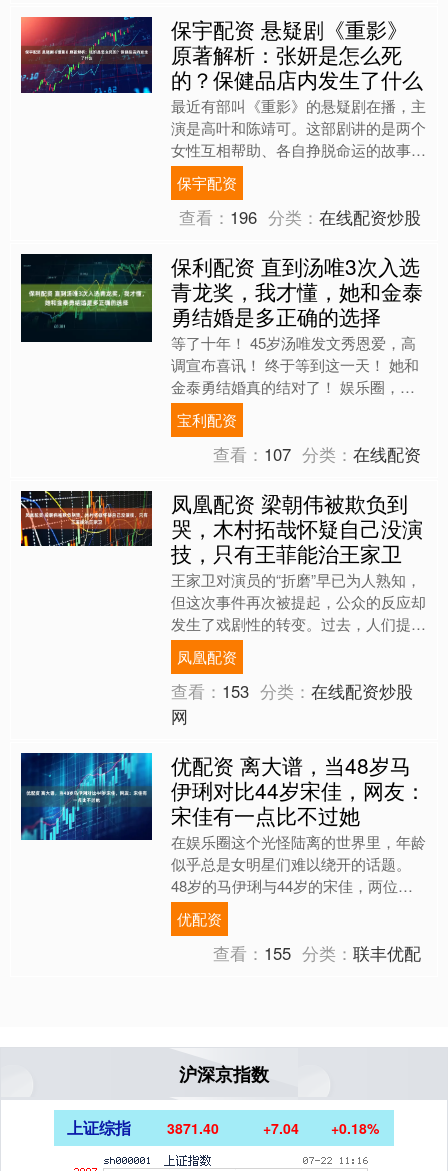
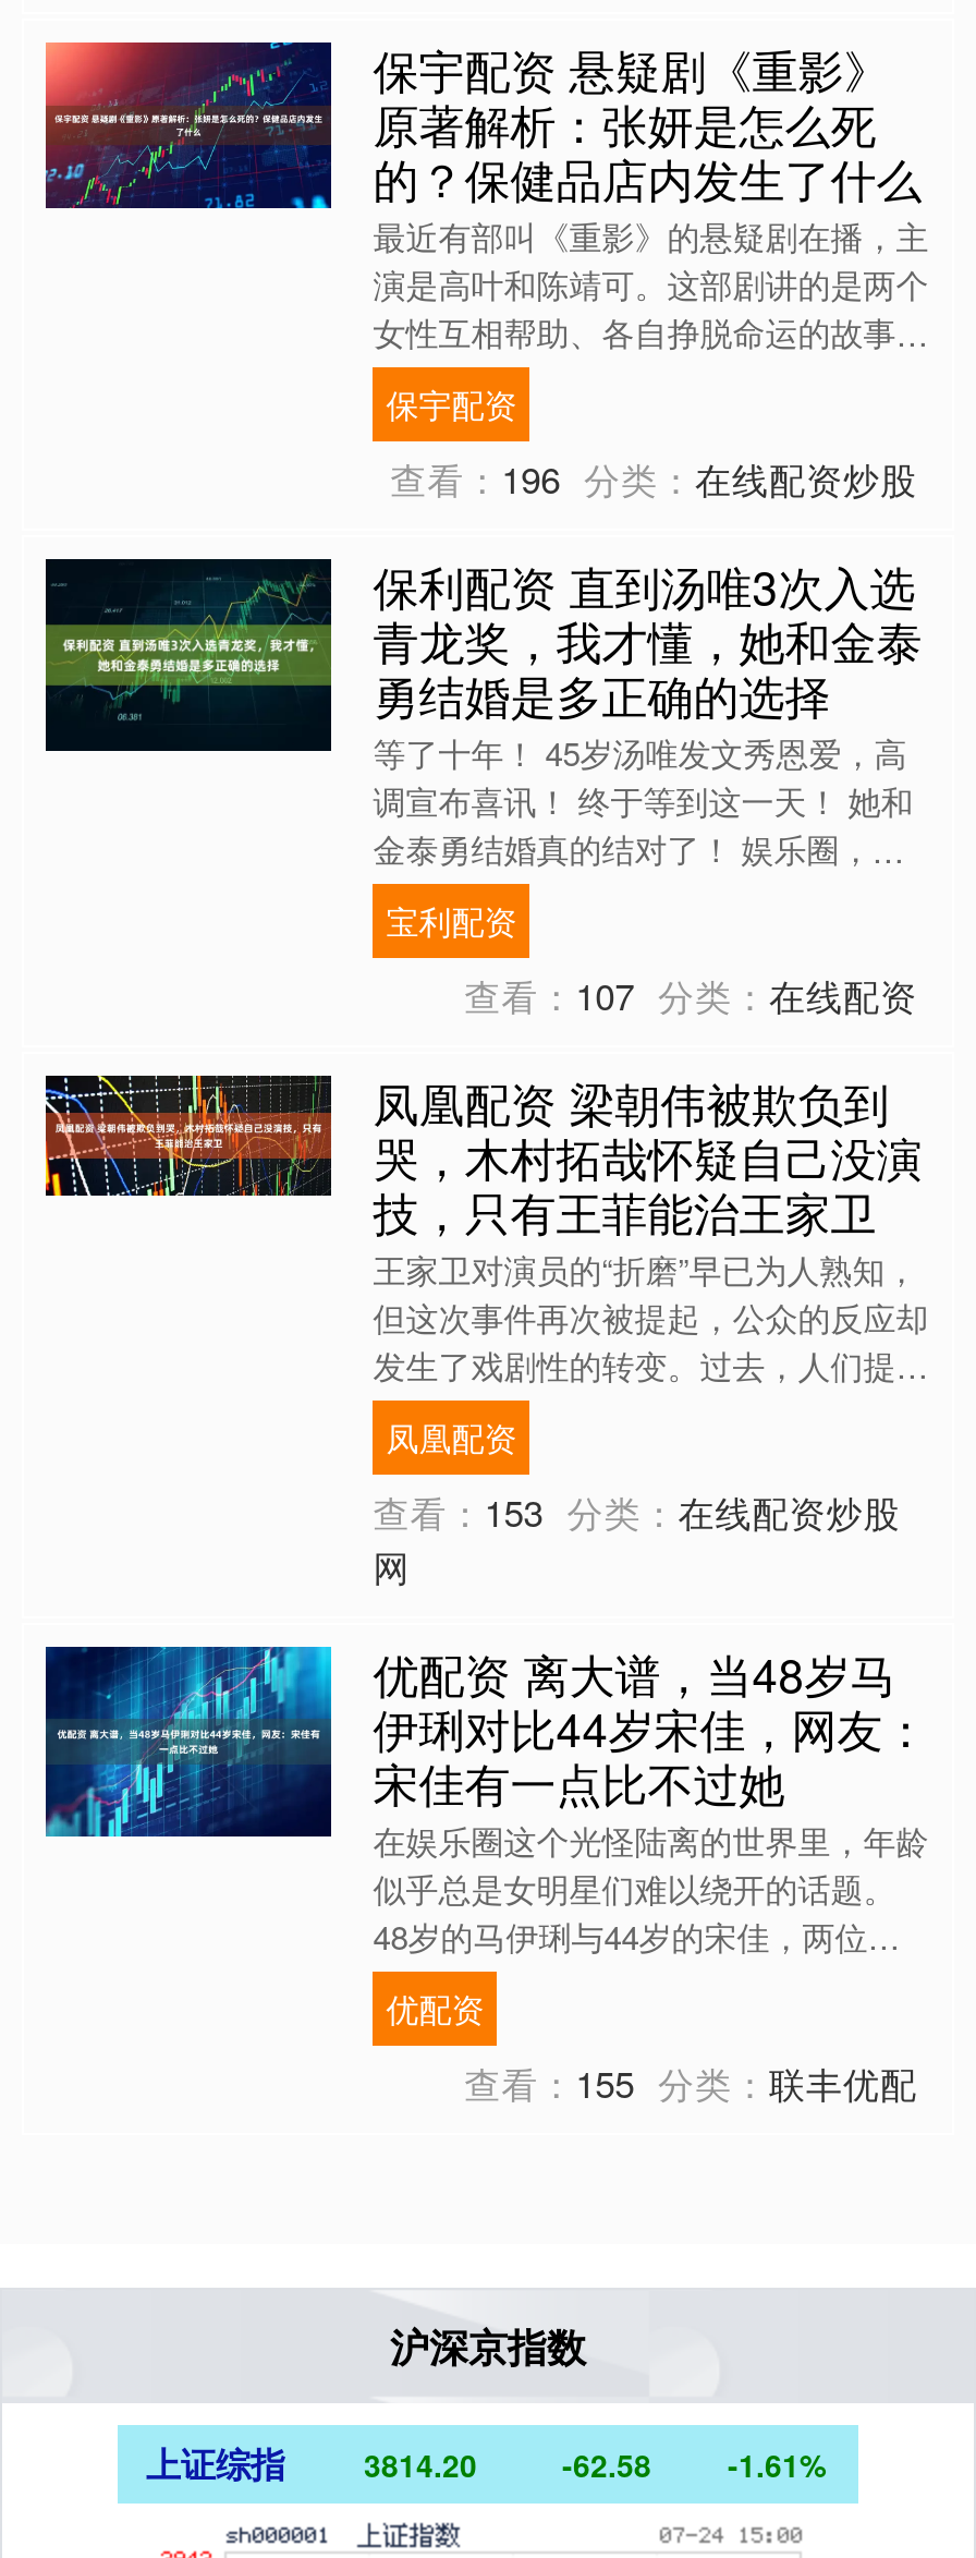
[167,1118,219,1138] 3871.40 -> [364,2443,477,2486] 3814.20
[263,1118,299,1138] +7.04 -> [562,2443,651,2486] -62.58
[331,1118,379,1138] +0.18% -> [728,2443,826,2486] -1.61%

